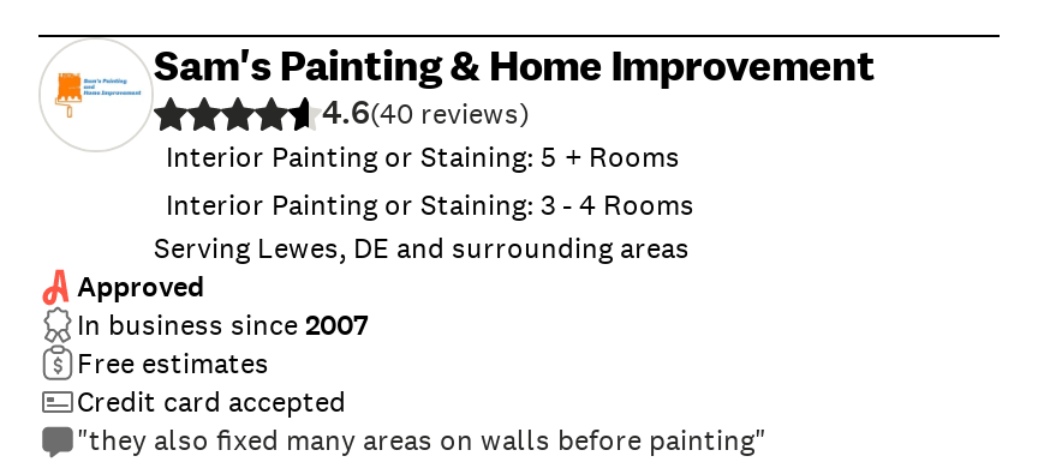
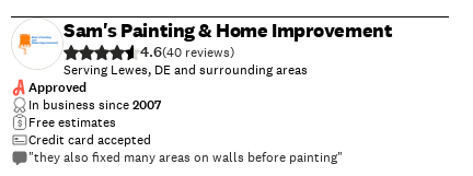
[166,138,694,224] Interior Painting or Staining: 5 + Rooms | Interior Painting or Staining: 3 - 4 Rooms -> none

